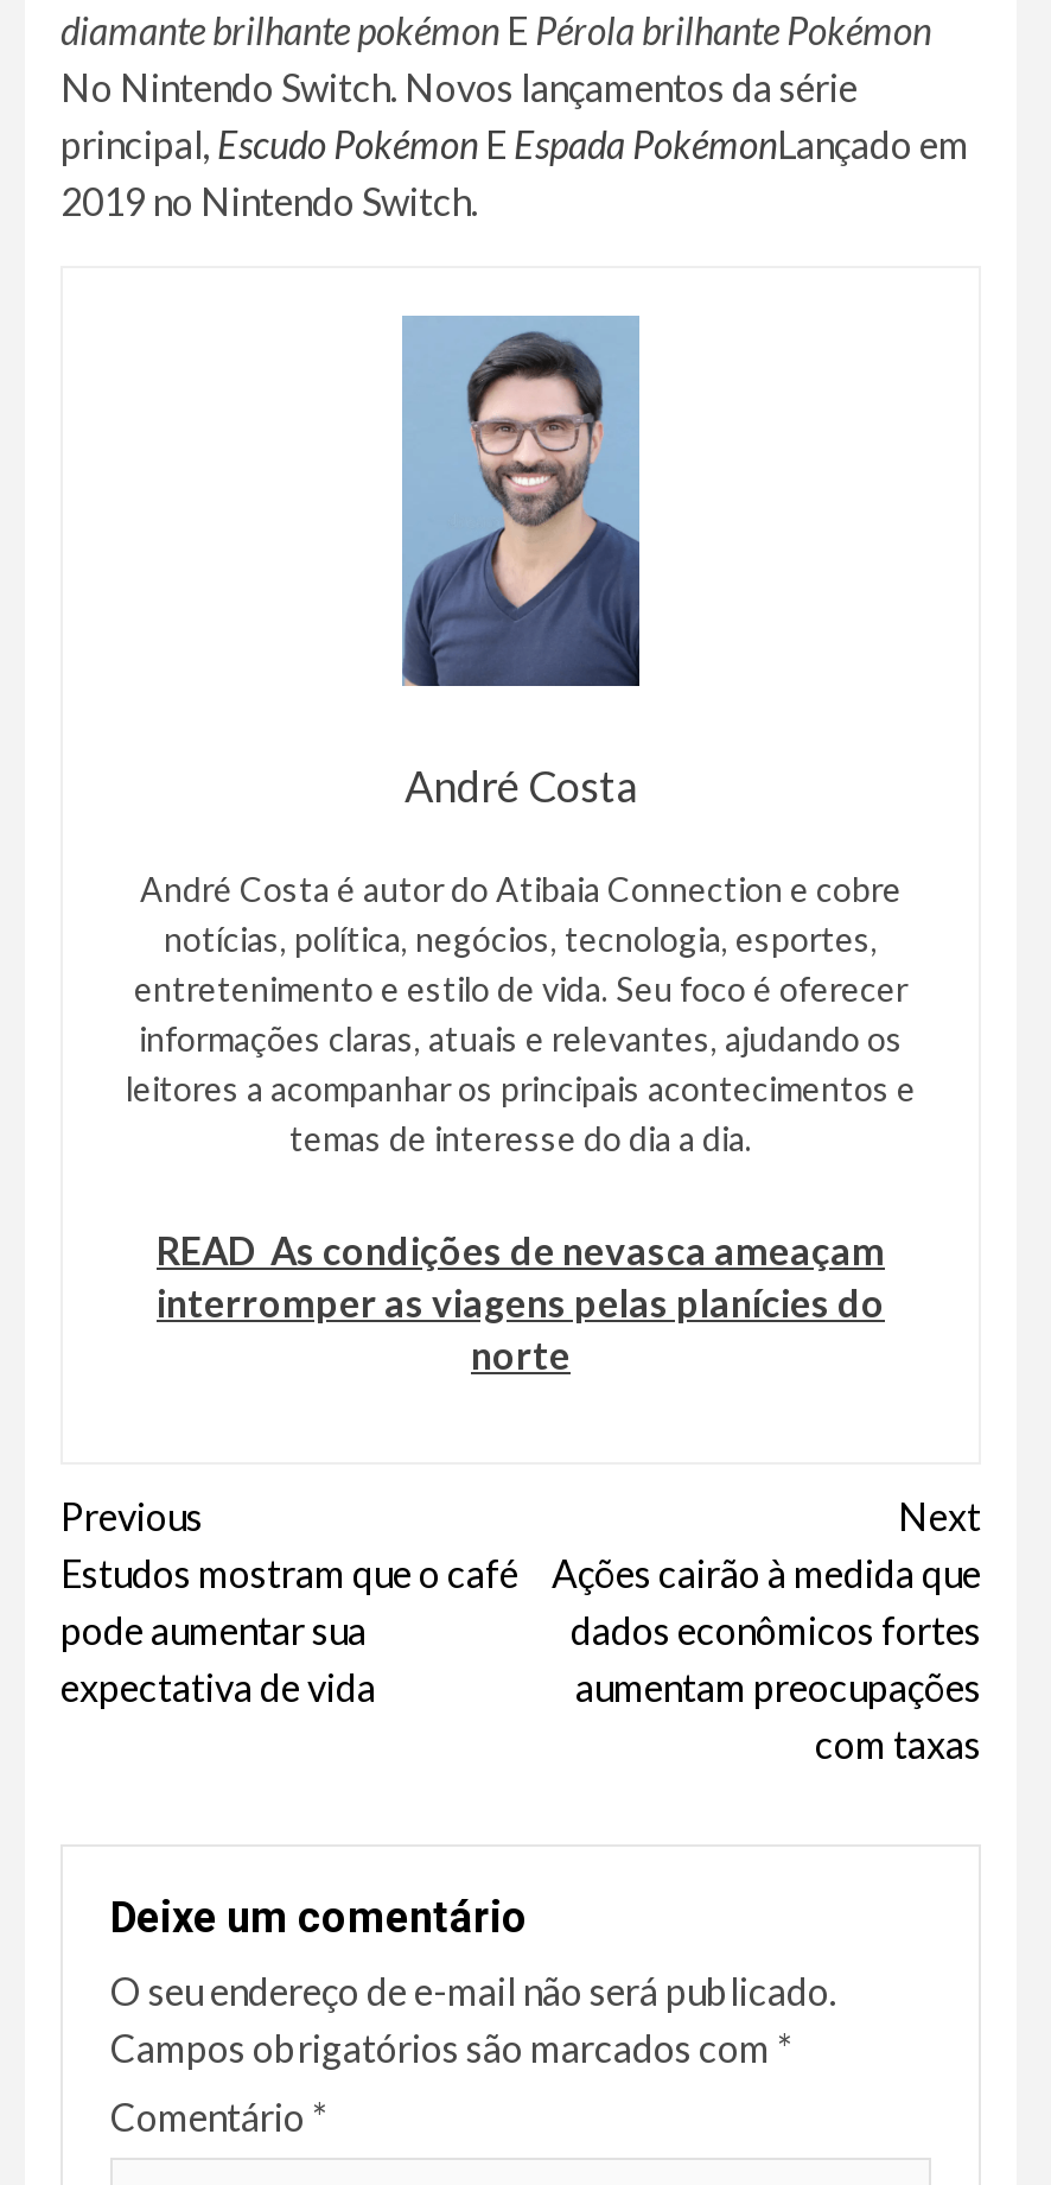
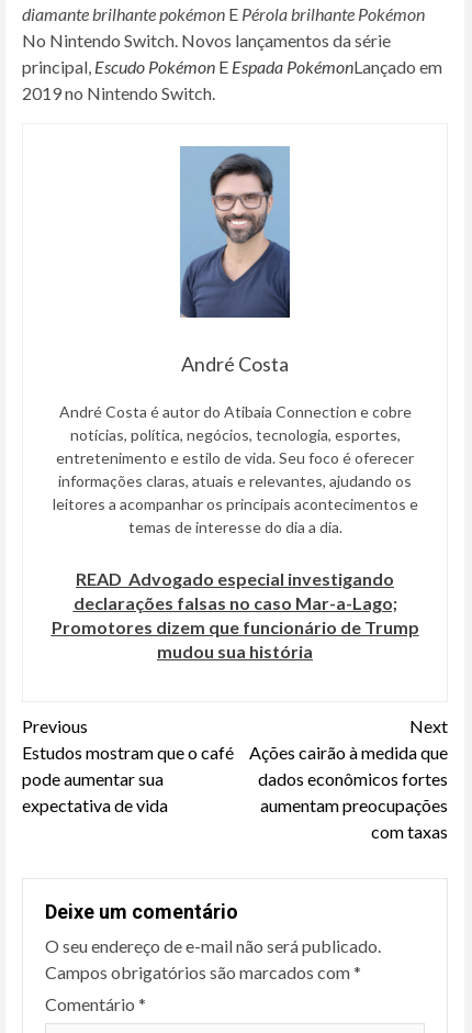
[157,1226,885,1376] READ As condições de nevasca ameaçam | interromper as viagens pelas planícies do | norte -> [51,568,419,661] READ Advogado especial investigando | declarações falsas no caso Mar-a-Lago; | Promotores dizem que funcionário de Trump | mudou sua história

